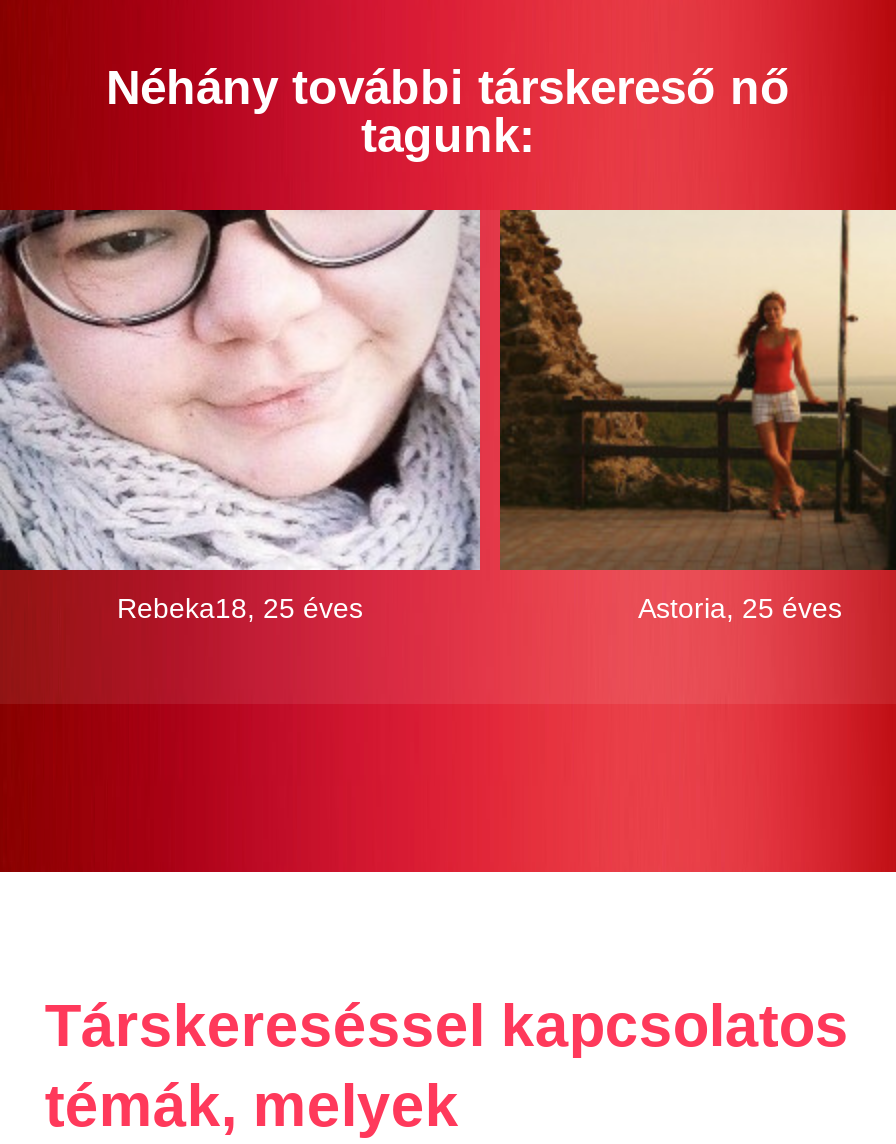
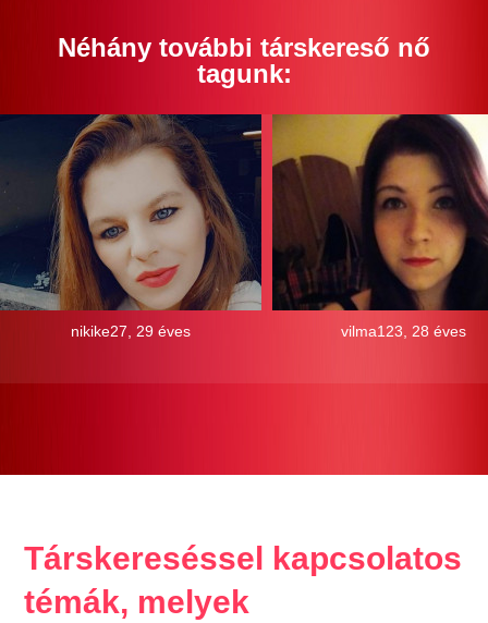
[6,208,482,623] [image] | Rebeka18, 25 éves -> [3,113,263,339] [image] | nikike27, 29 éves
[498,208,890,623] [image] | Astoria, 25 éves -> [271,113,485,339] [image] | vilma123, 28 éves

